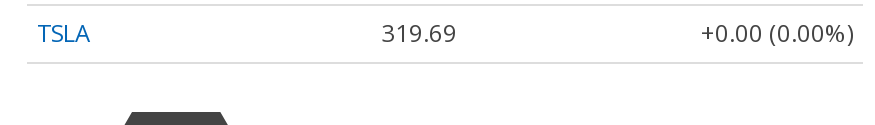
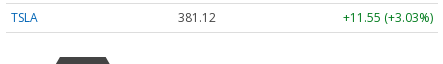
[381,15,853,49] 319.69 | +0.00 (0.00%) -> [178,9,433,26] 381.12 | +11.55 (+3.03%)

